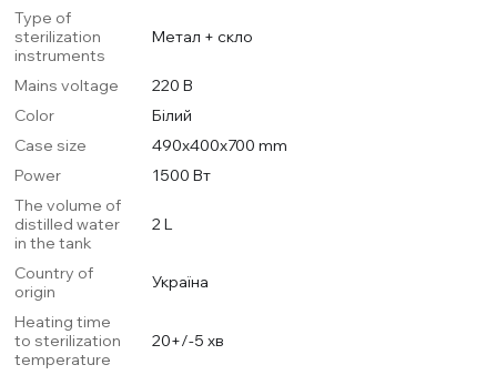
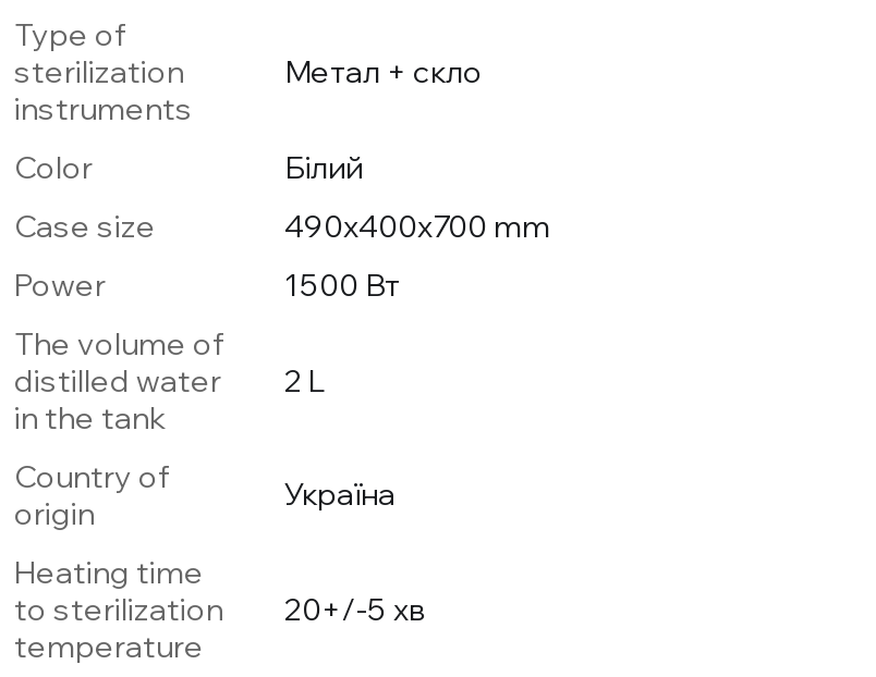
[14,75,193,95] Mains voltage | 220 В -> none

